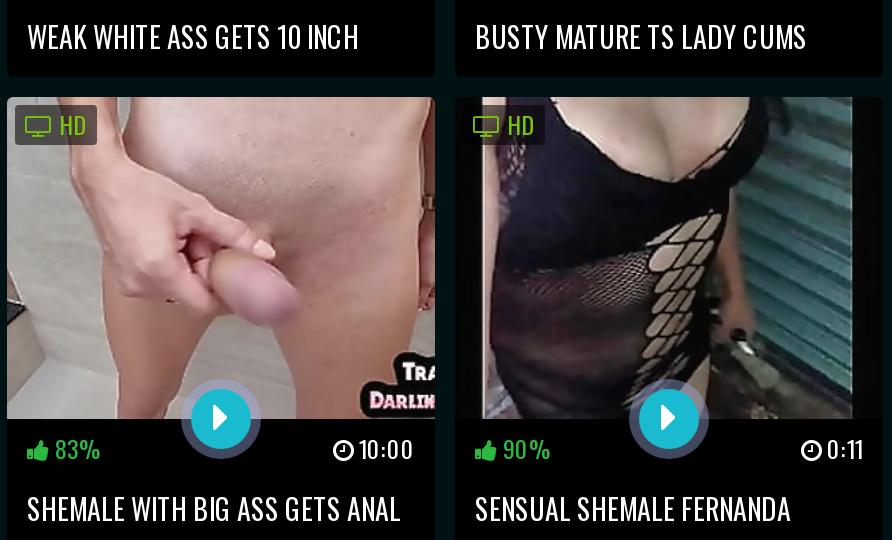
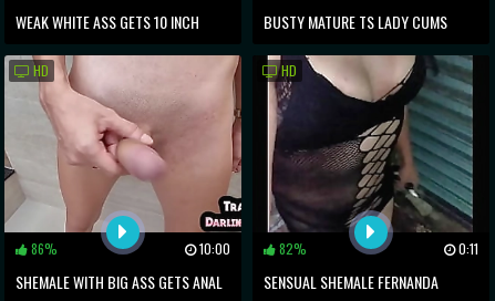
[55,430,103,464] 83% -> [31,239,58,258] 86%
[503,430,553,464] 90% -> [279,239,307,258] 82%

